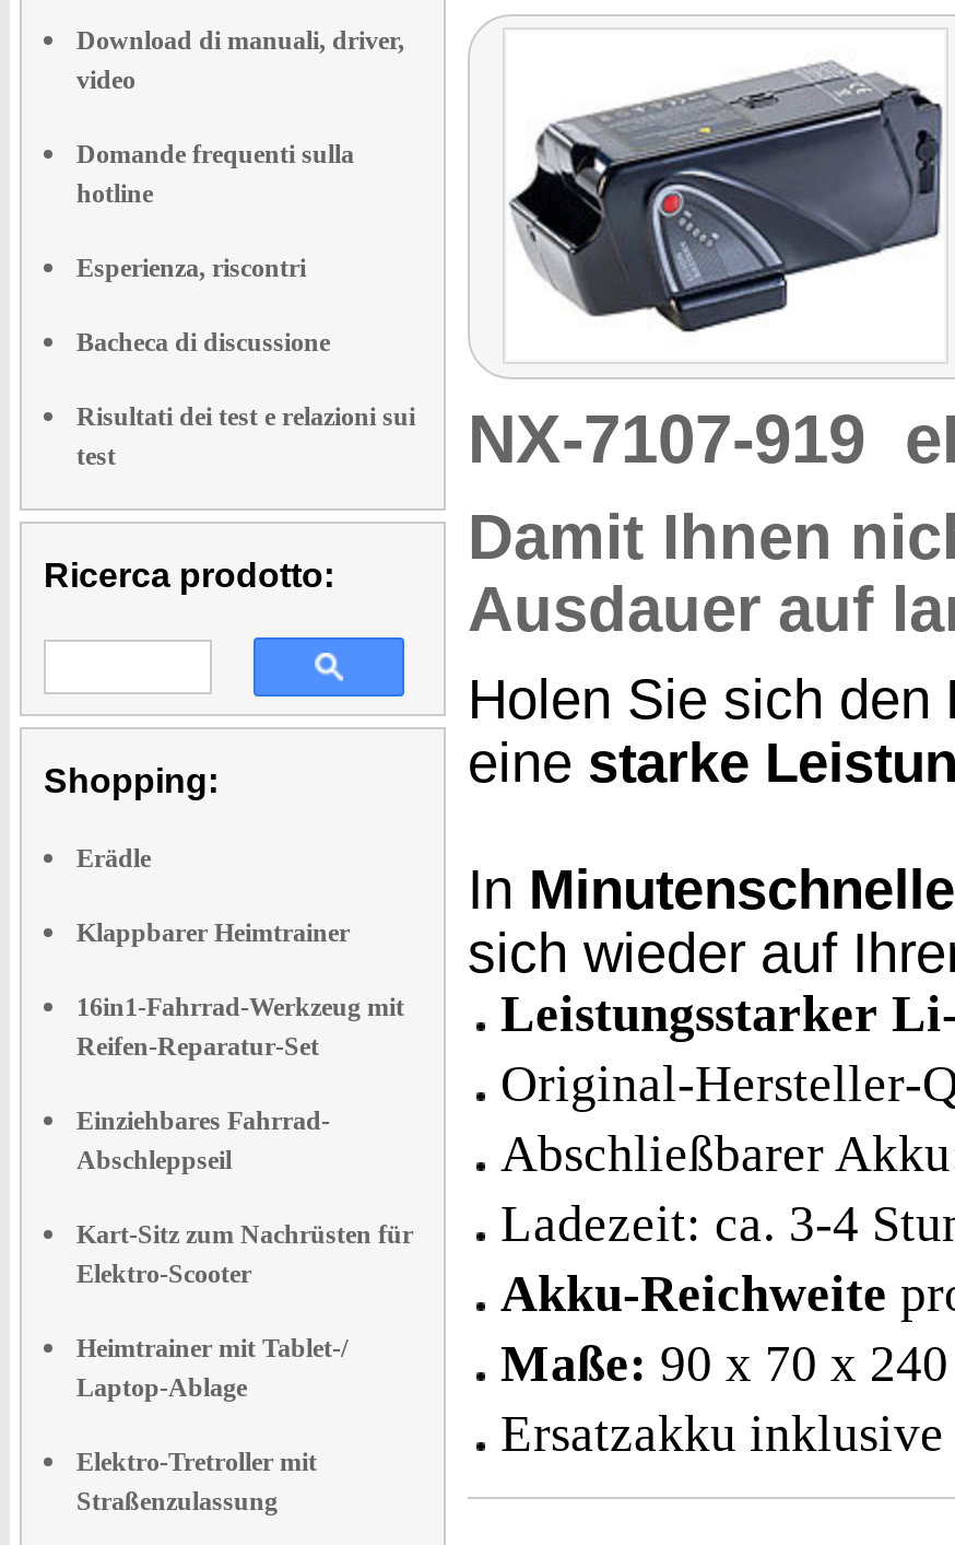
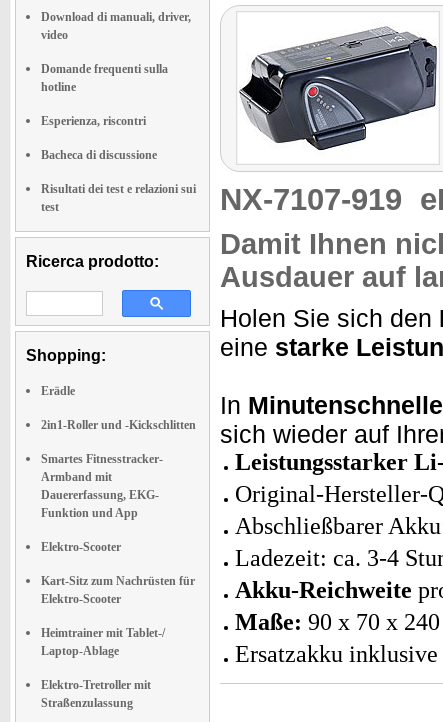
[76,918,350,949] Klappbarer Heimtrainer -> [41,418,196,432] 2in1-Roller und -Kickschlitten
[76,992,404,1062] 16in1-Fahrrad-Werkzeug mit | Reifen-Reparatur-Set -> [41,452,163,520] Smartes Fitnesstracker- | Armband mit | Dauererfassung, EKG- | Funktion und App
[76,1106,330,1176] Einziehbares Fahrrad- | Abschleppseil -> [41,540,121,554] Elektro-Scooter

